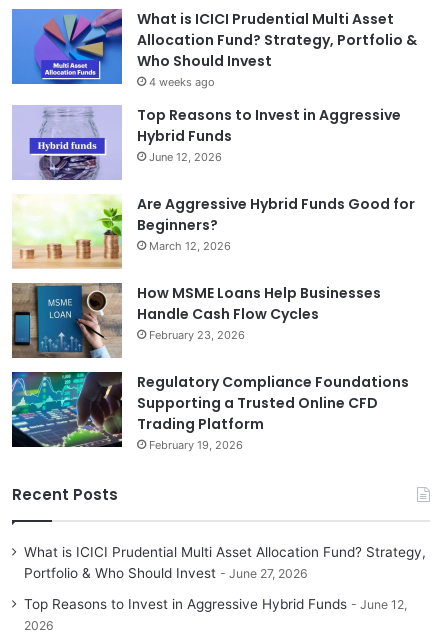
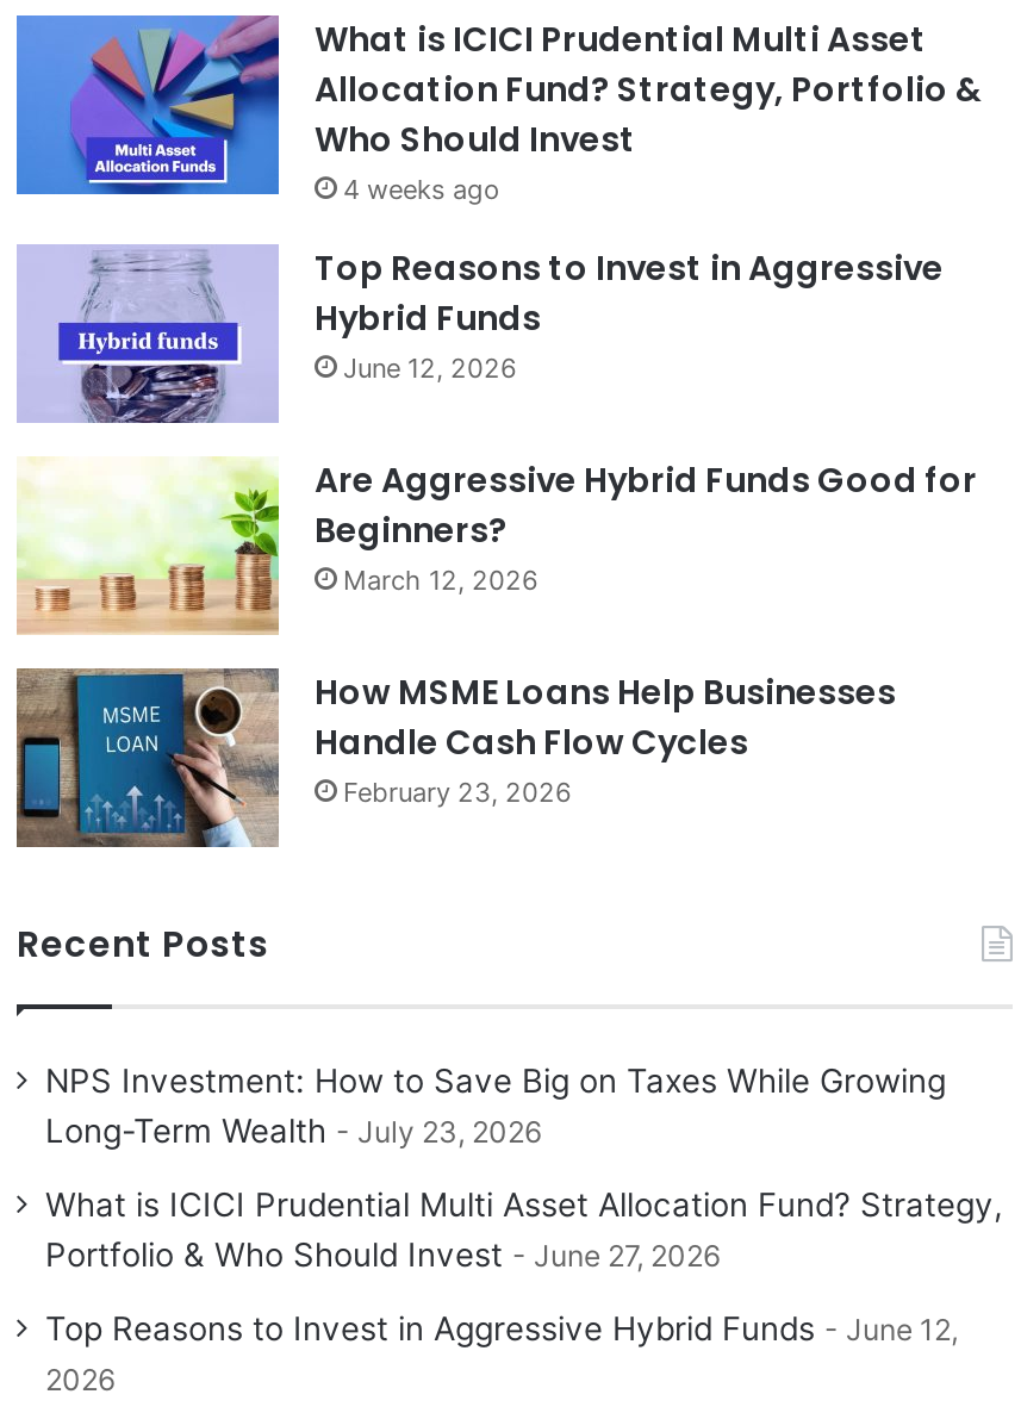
[11,371,409,452] [image] | Regulatory Compliance Foundations | Supporting a Trusted Online CFD | Trading Platform | February 19, 2026 -> none
moved [12,484,118,505] -> [17,919,269,969]: Recent Posts
none -> [45,1062,946,1150] NPS Investment: How to Save Big on Taxes While Growing | Long-Term Wealth | July 23, 2026

